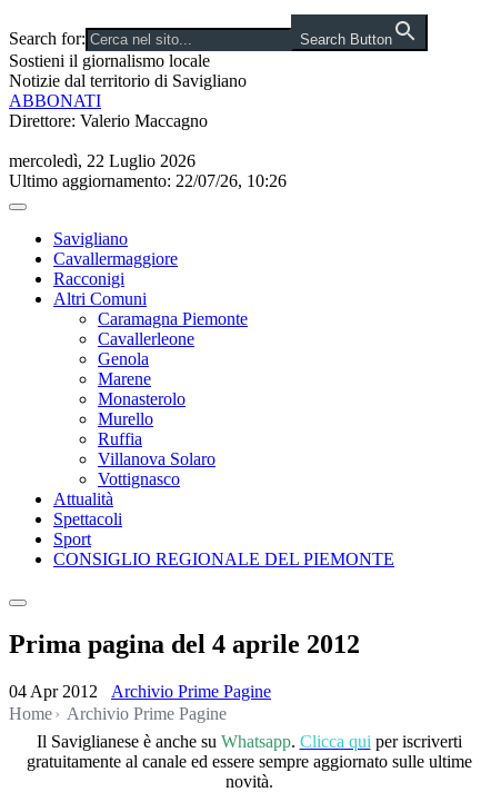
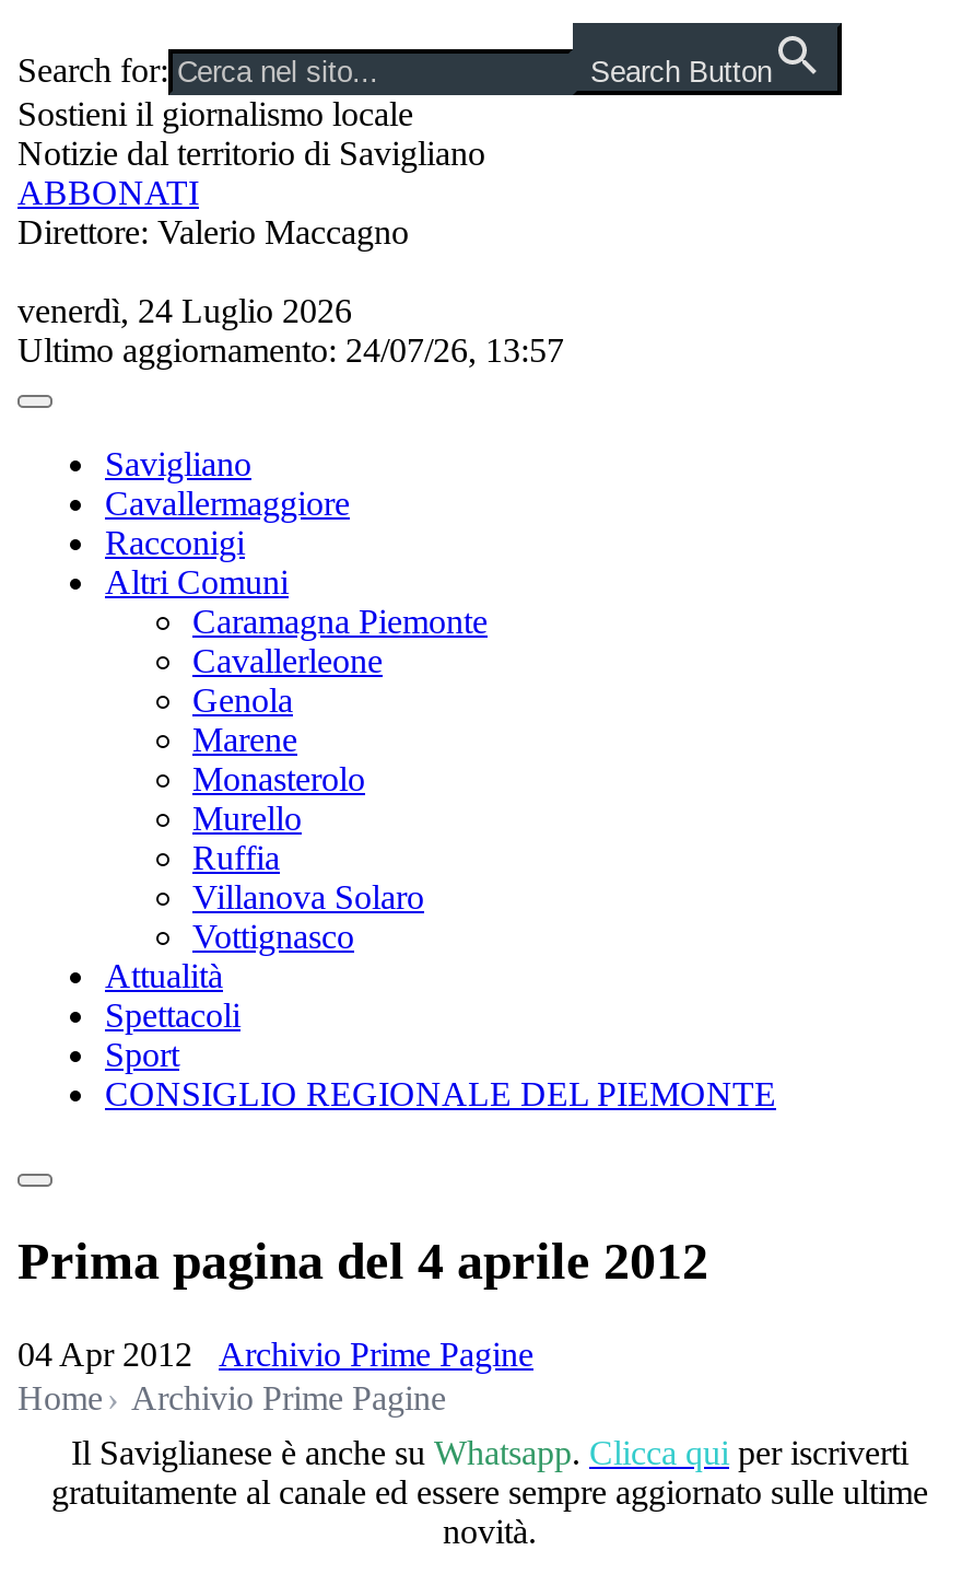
[9,151,196,170] mercoledì, 22 Luglio 2026 -> [17,292,352,329] venerdì, 24 Luglio 2026
[9,171,287,190] Ultimo aggiornamento: 22/07/26, 10:26 -> [17,331,564,369] Ultimo aggiornamento: 24/07/26, 13:57

